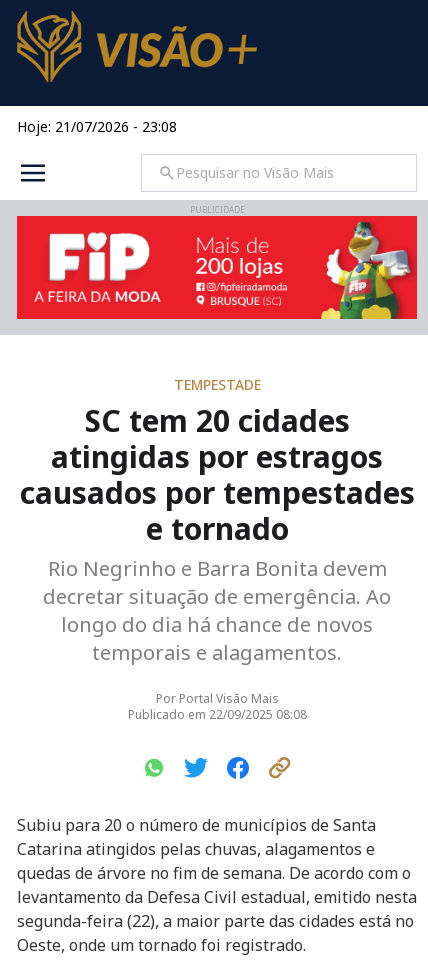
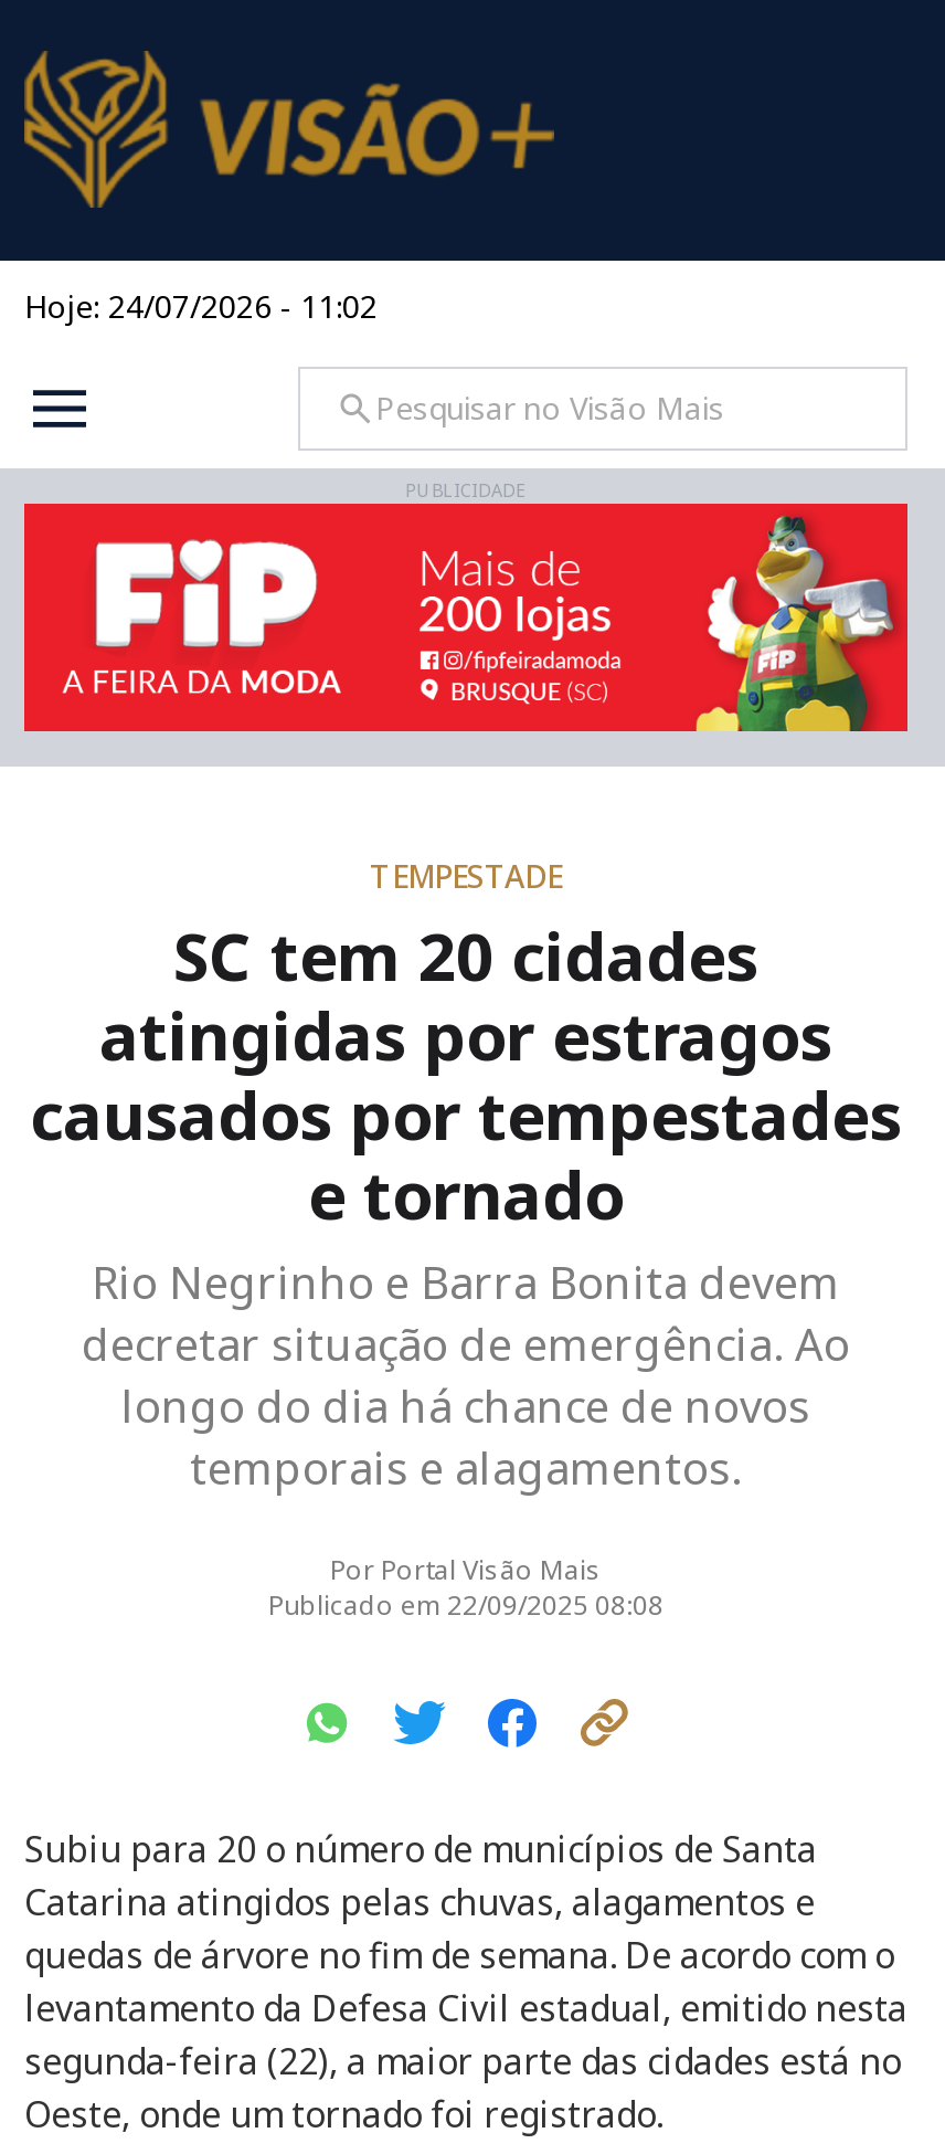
[17,117,177,136] Hoje: 21/07/2026 - 23:08 -> [24,285,378,327] Hoje: 24/07/2026 - 11:02

